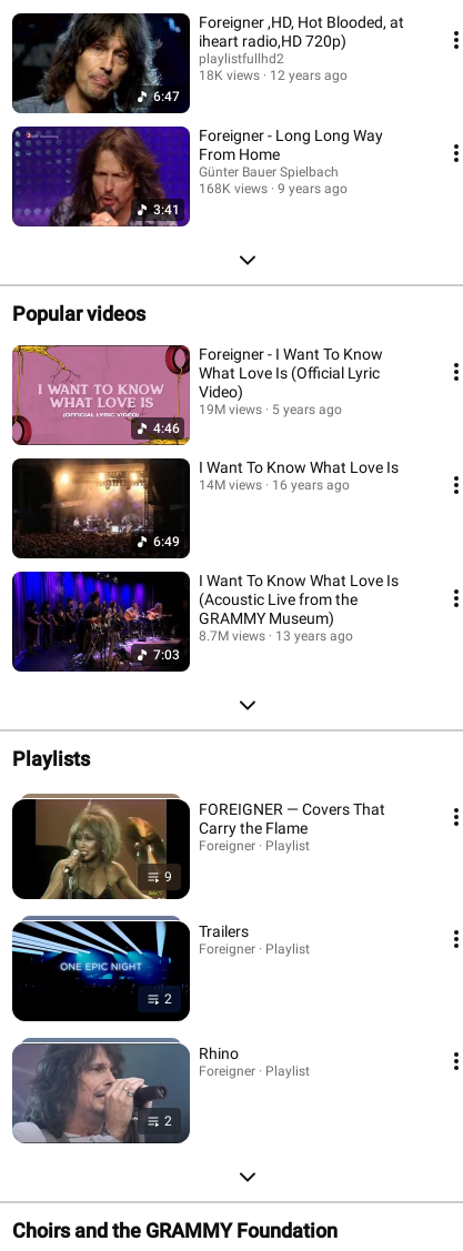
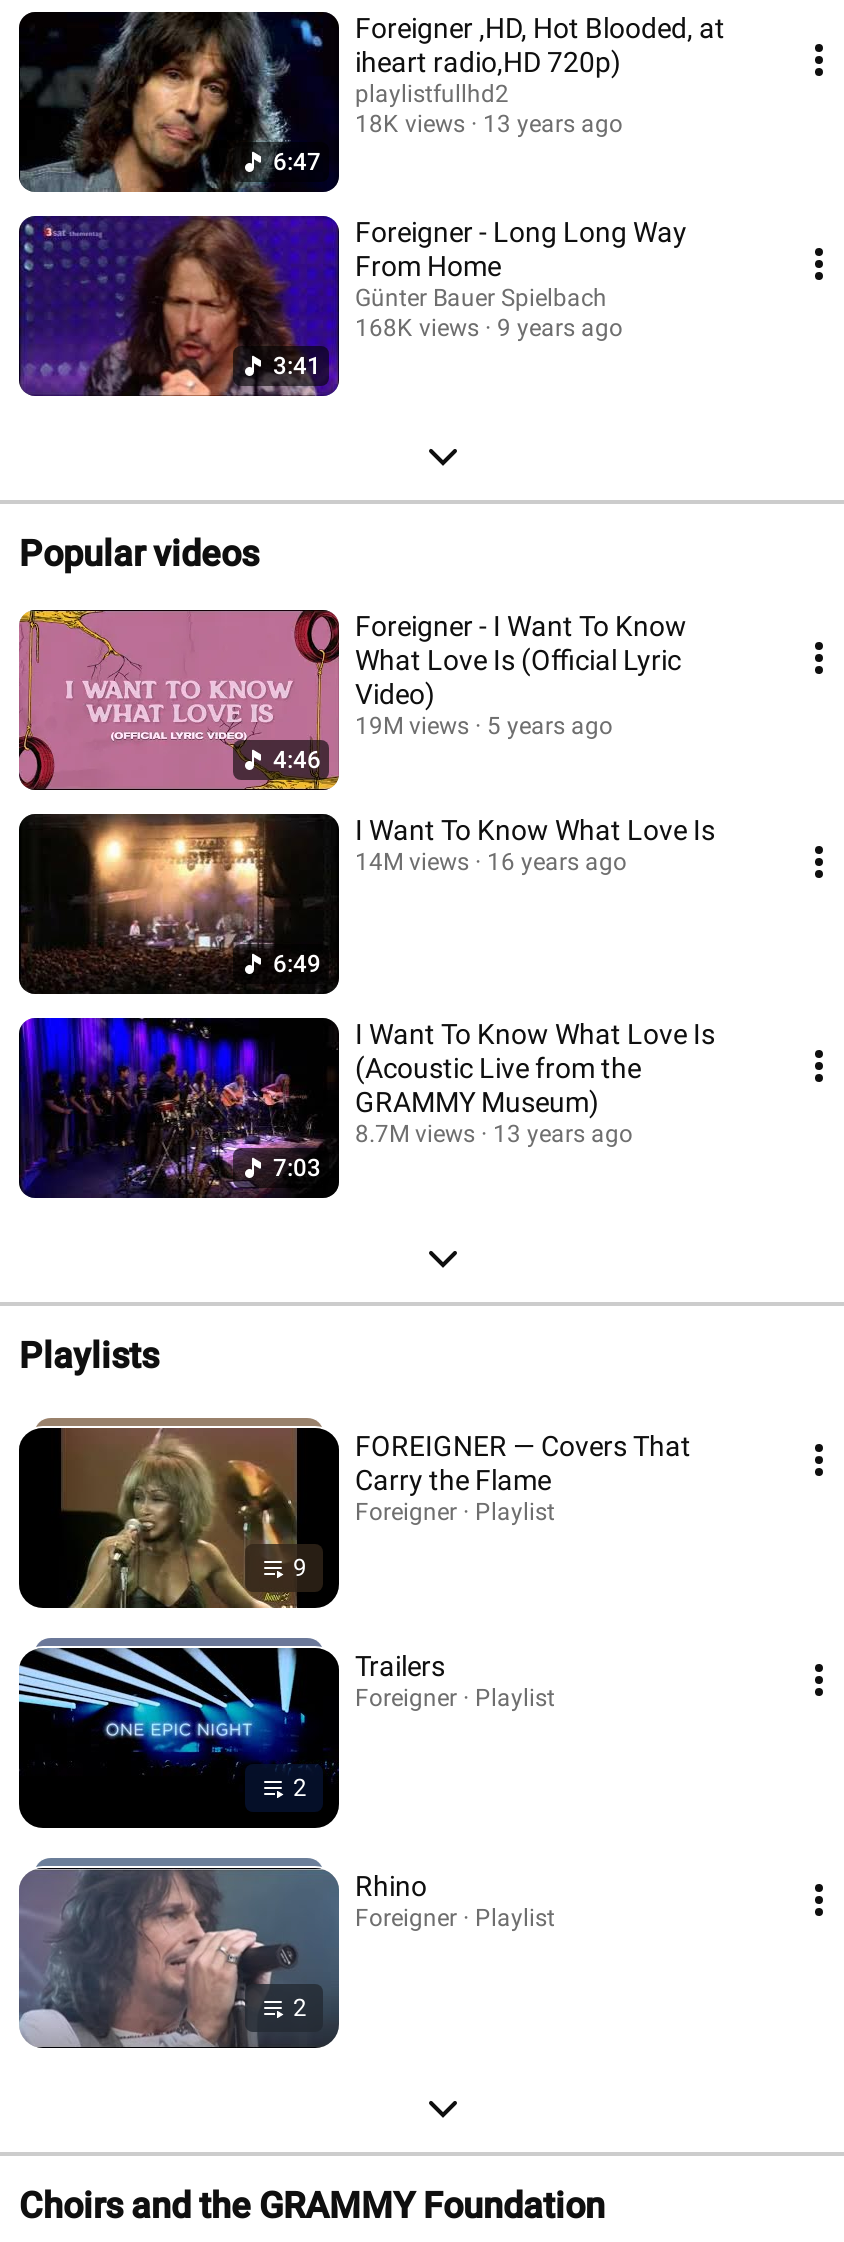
[199,67,348,83] 18K views 12 years ago -> [355,109,623,137] 18K views 13 years ago

